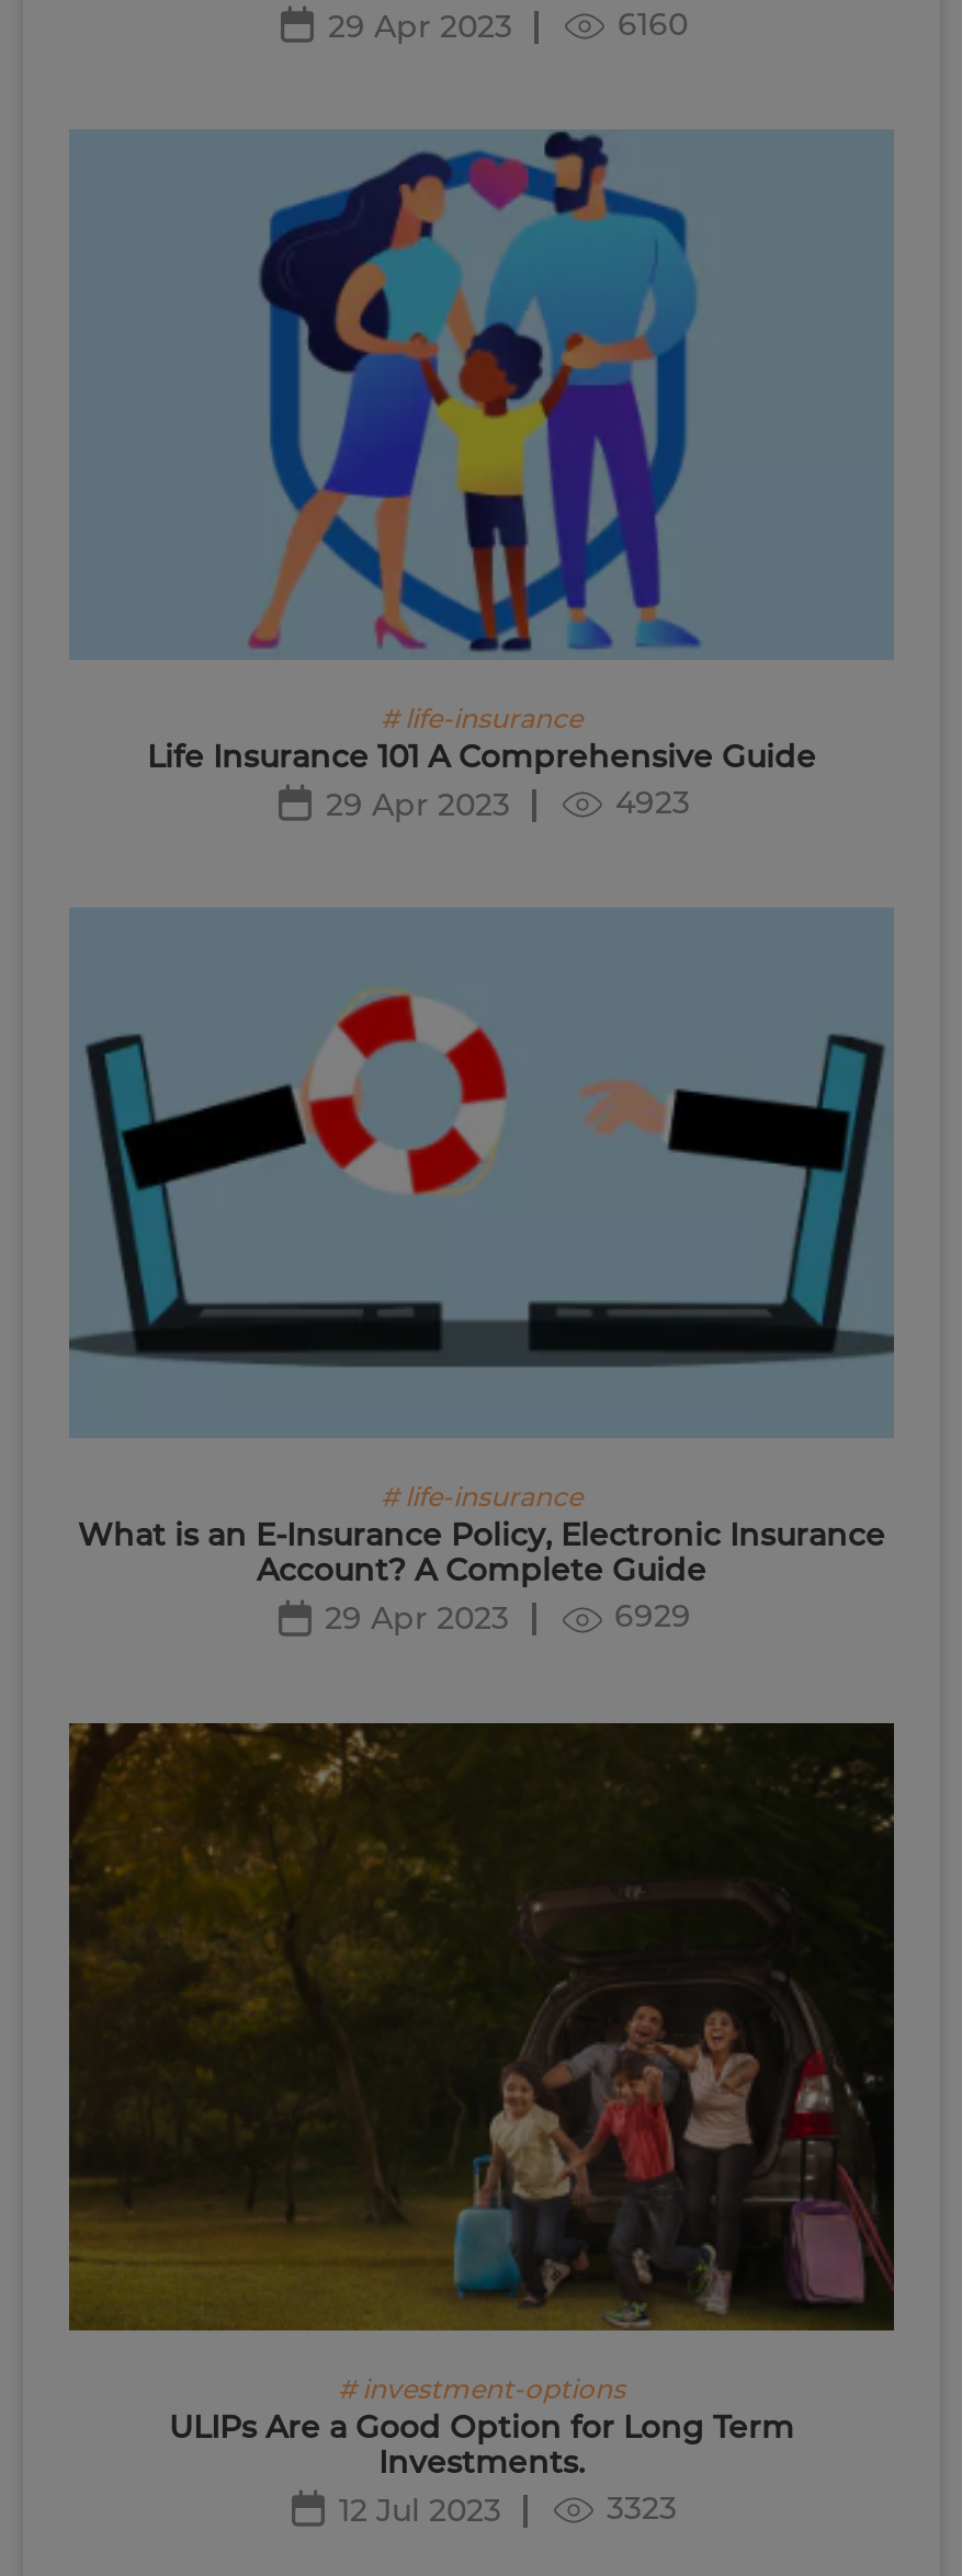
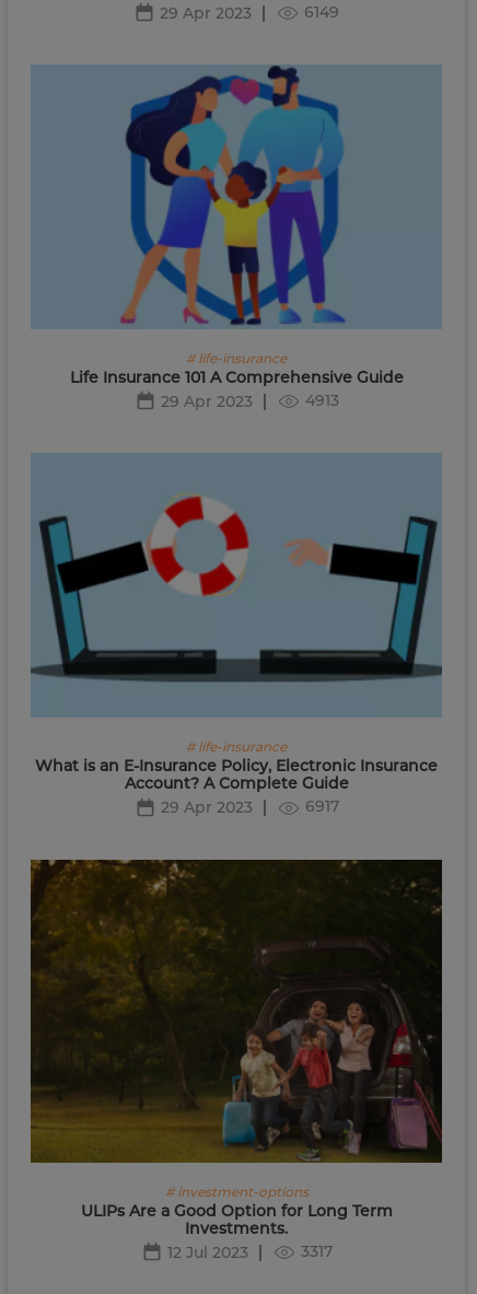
[609,4,688,43] 6160 -> [300,2,339,22] 6149
[607,783,690,822] 4923 -> [300,390,339,410] 4913
[606,1596,691,1636] 6929 -> [300,797,339,816] 6917
[598,2487,677,2527] 3323 -> [296,1241,332,1261] 3317

